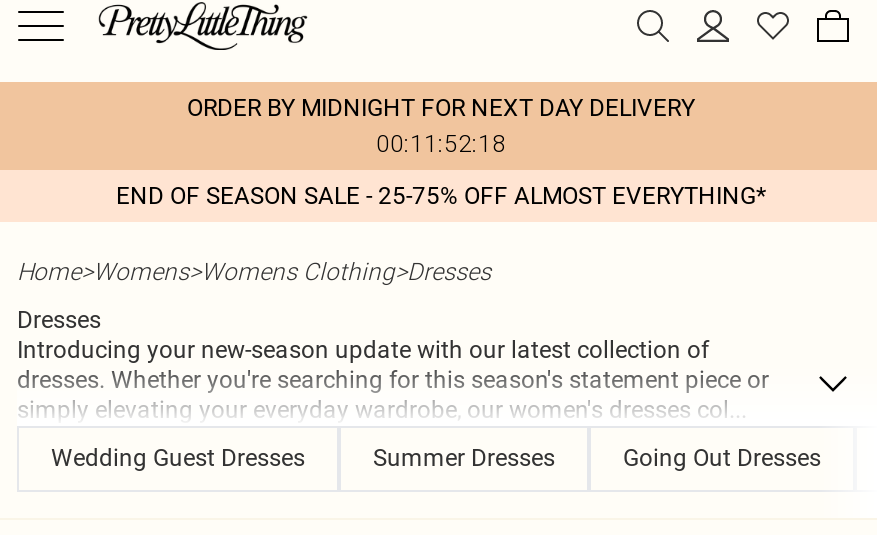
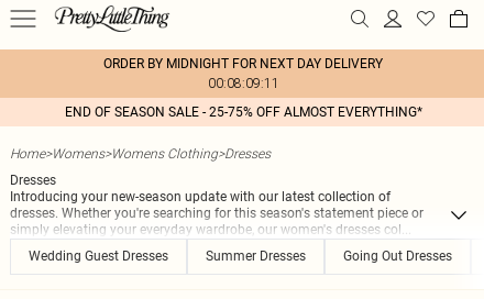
[376,128,506,158] 00:11:52:18 -> [207,75,279,91] 00:08:09:11

